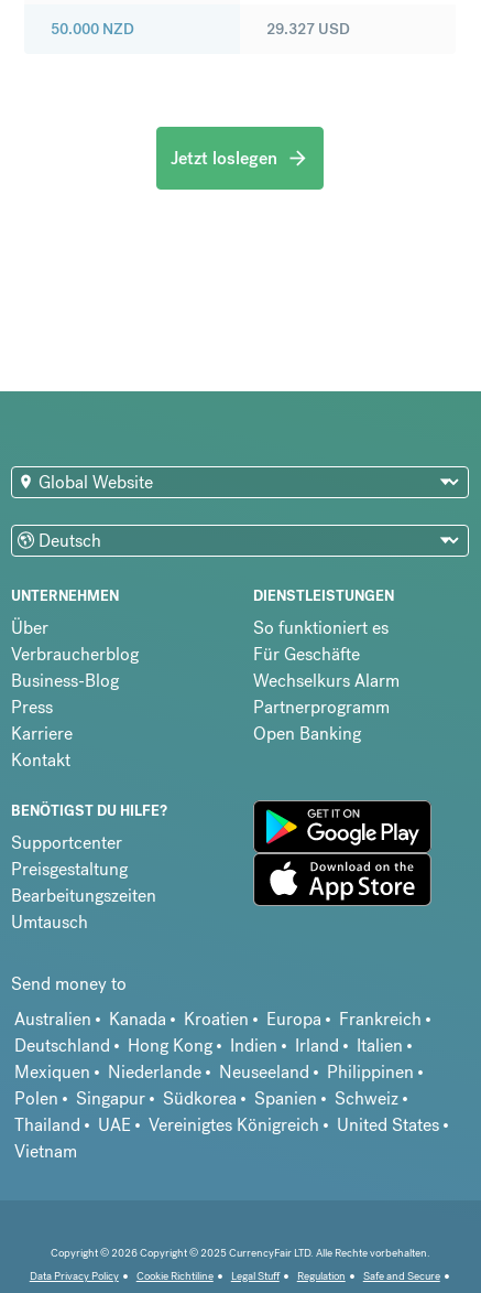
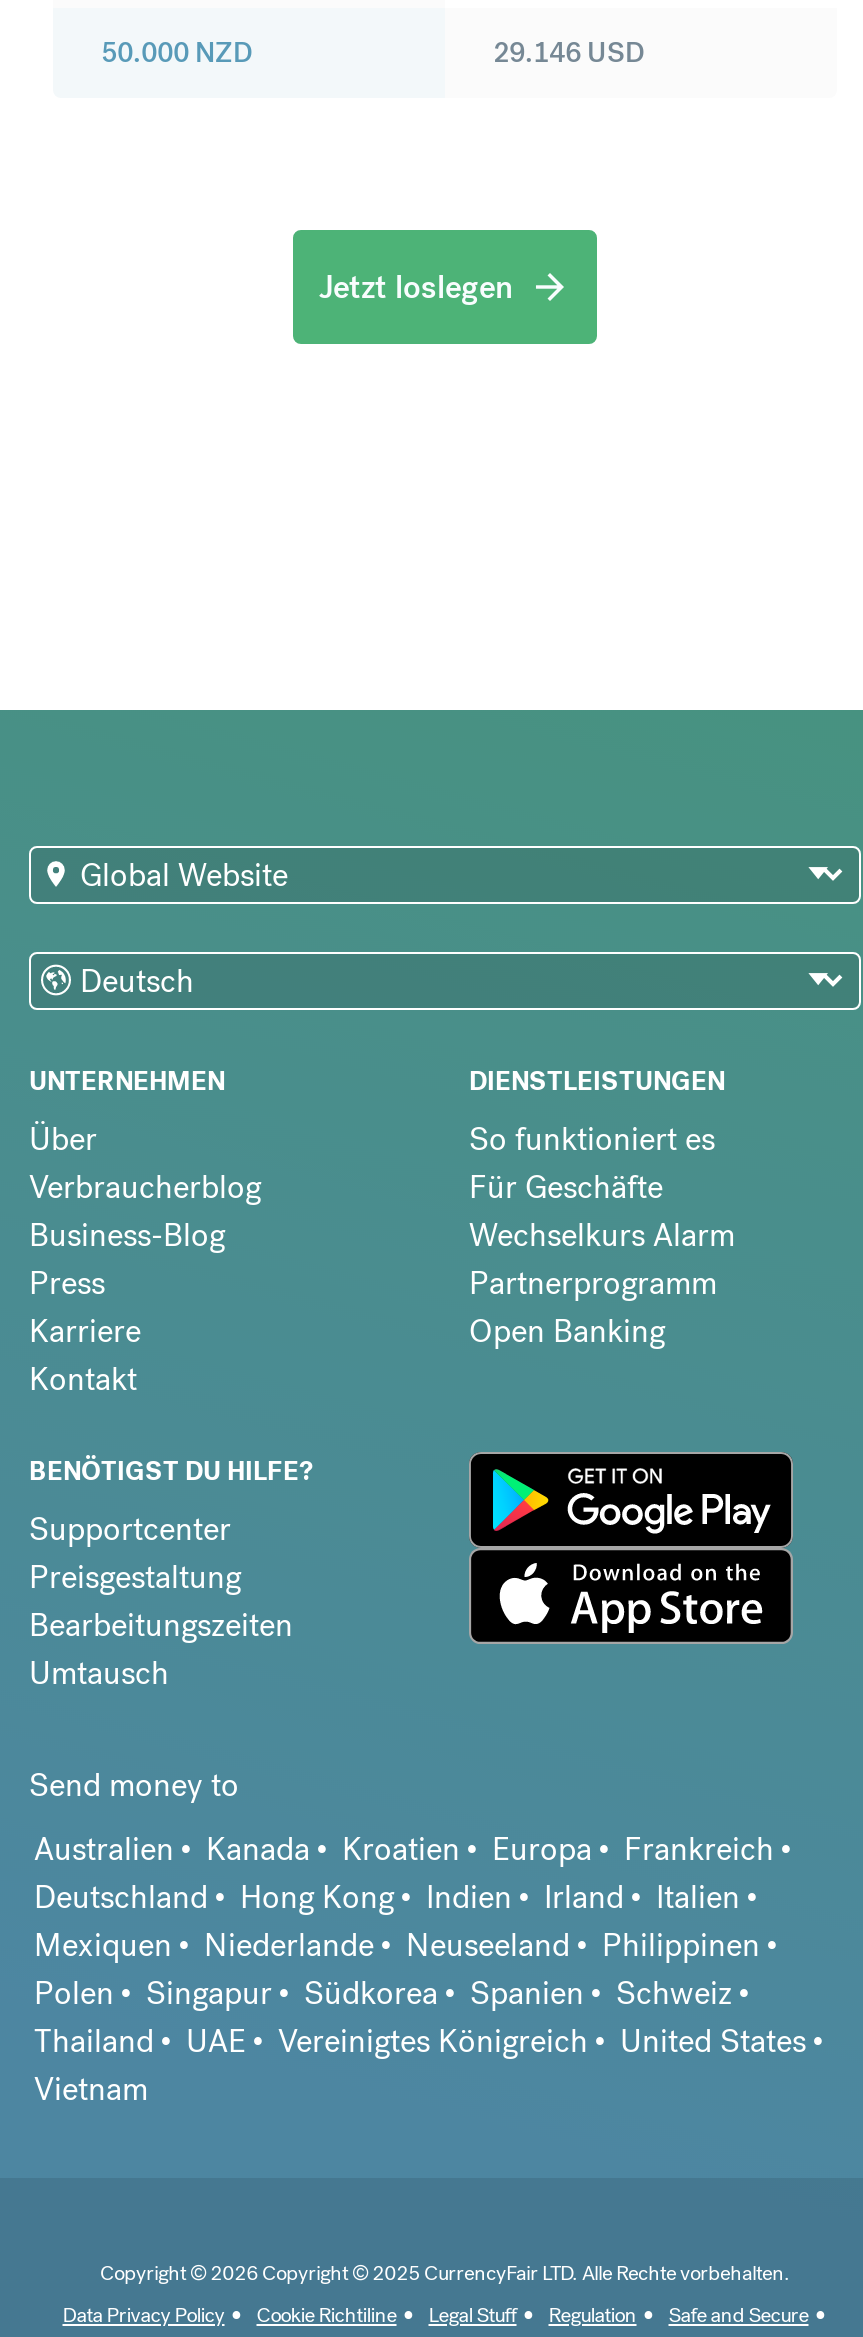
[266,19,350,39] 29.327 USD -> [493,34,645,70] 29.146 USD

